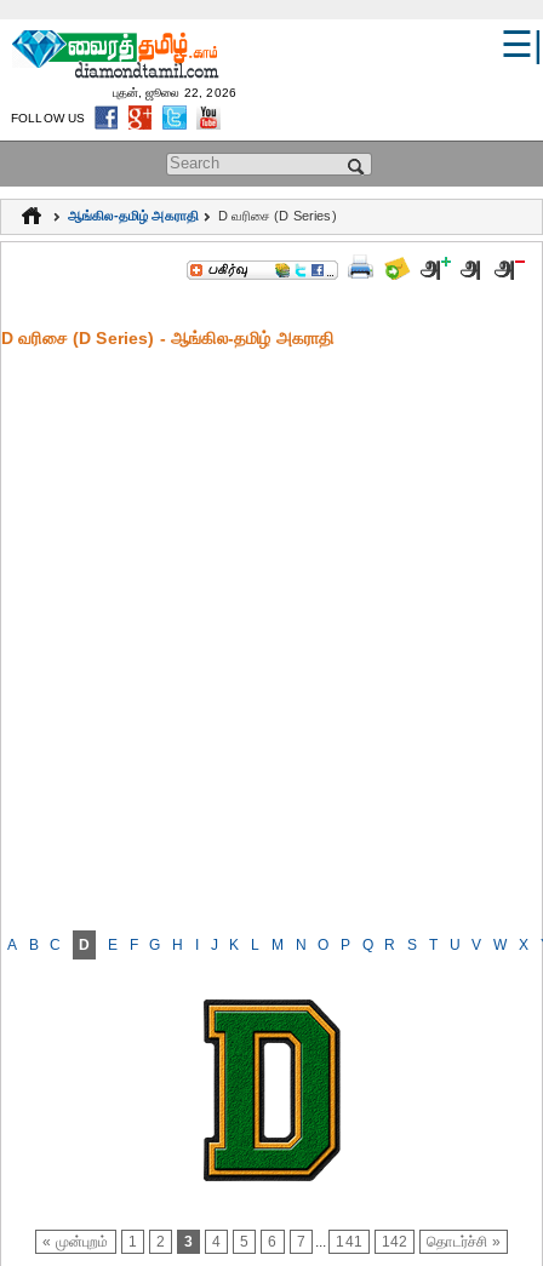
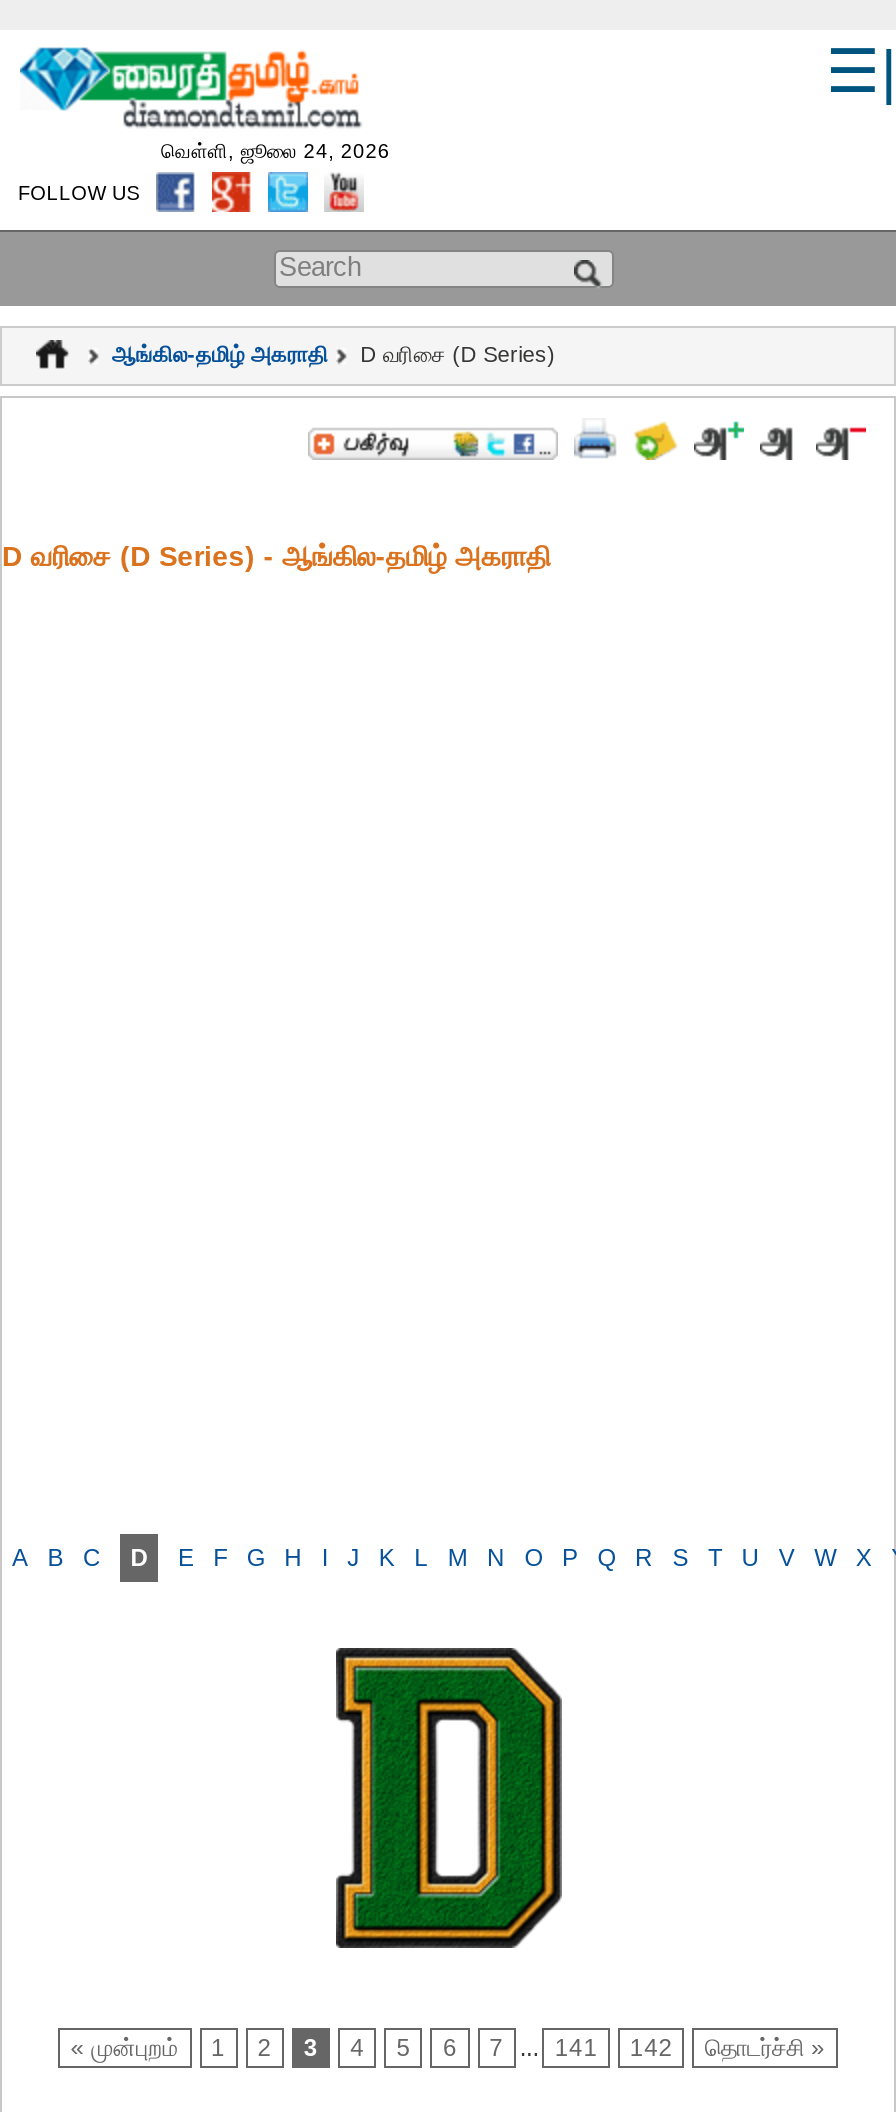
[108,86,236,99] புதன், ஜூலை 22, 2026 -> [155,140,390,162] வெள்ளி, ஜூலை 24, 2026

